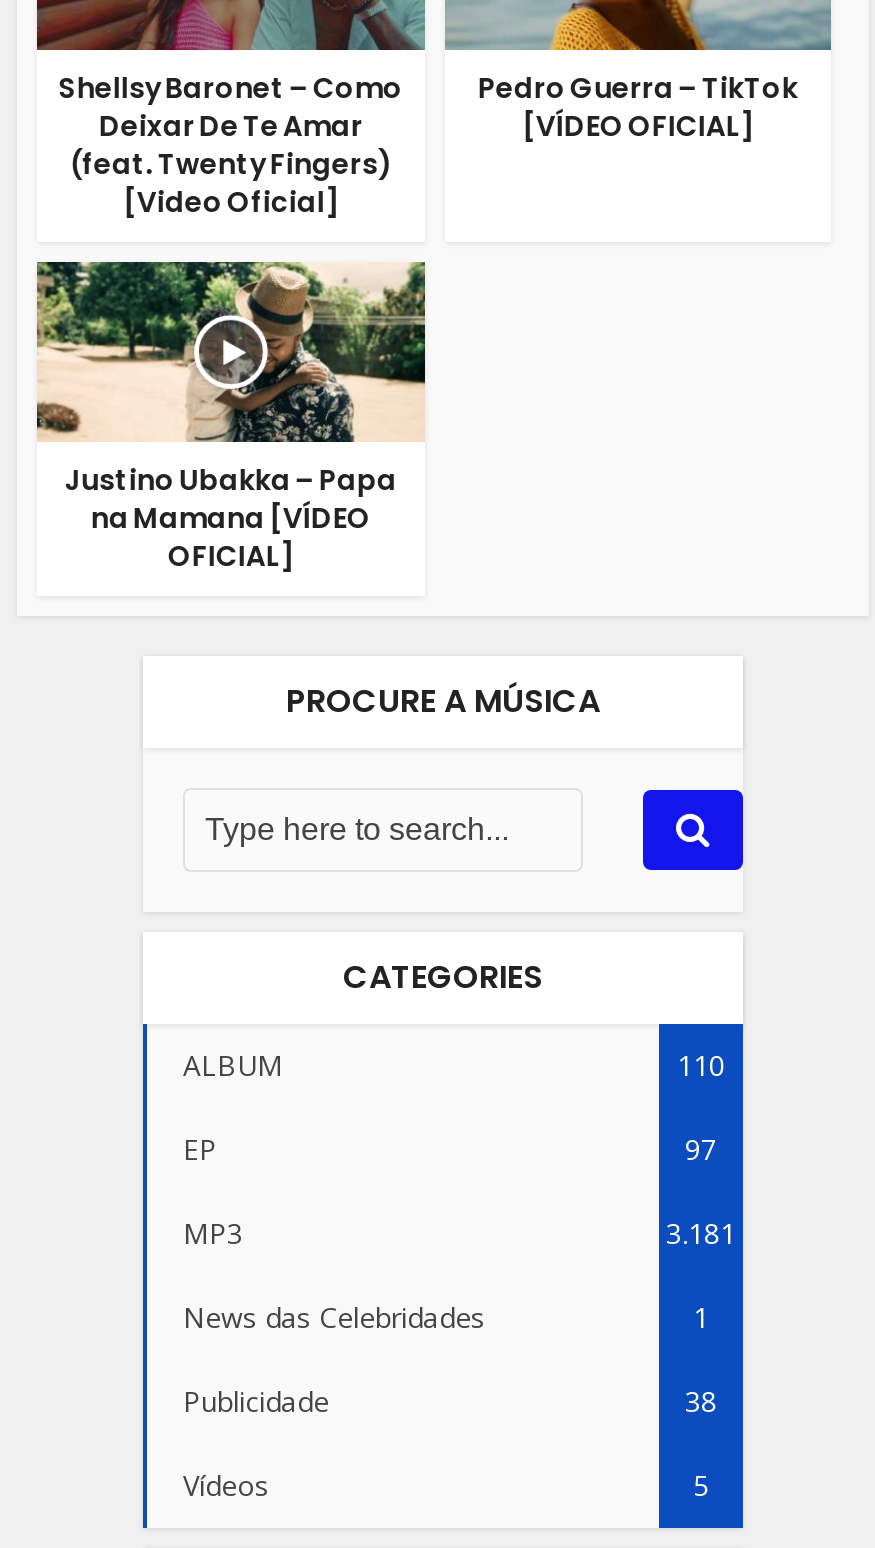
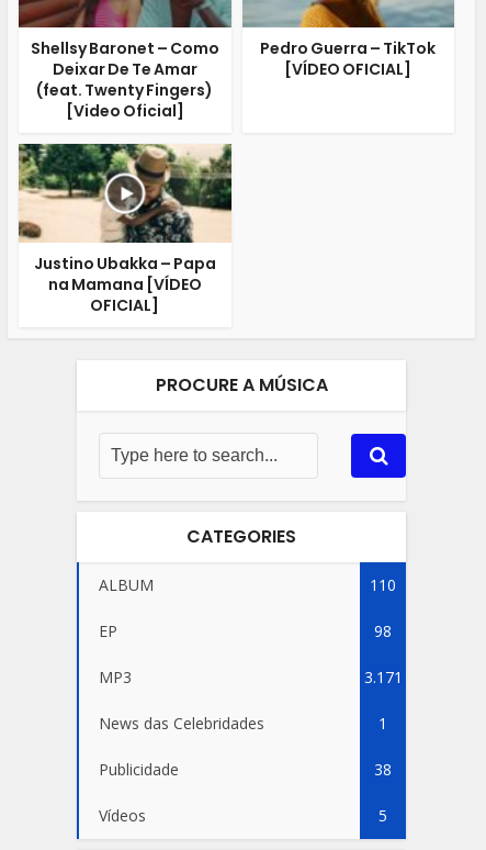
[685,1130,717,1168] 97 -> [374,621,392,641] 98
[666,1214,736,1252] 3.181 -> [364,667,402,688] 3.171

